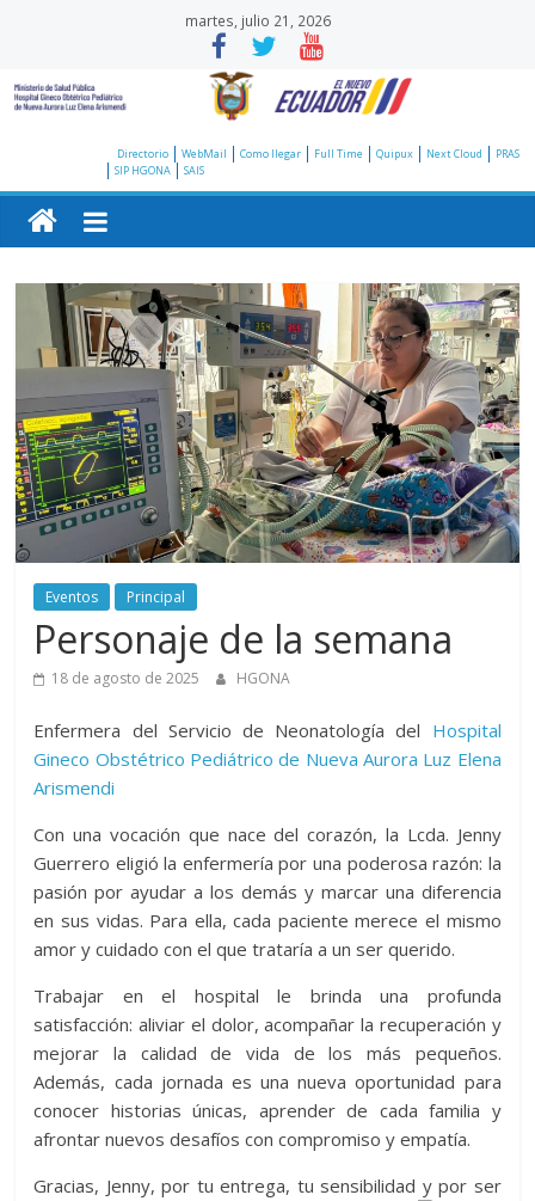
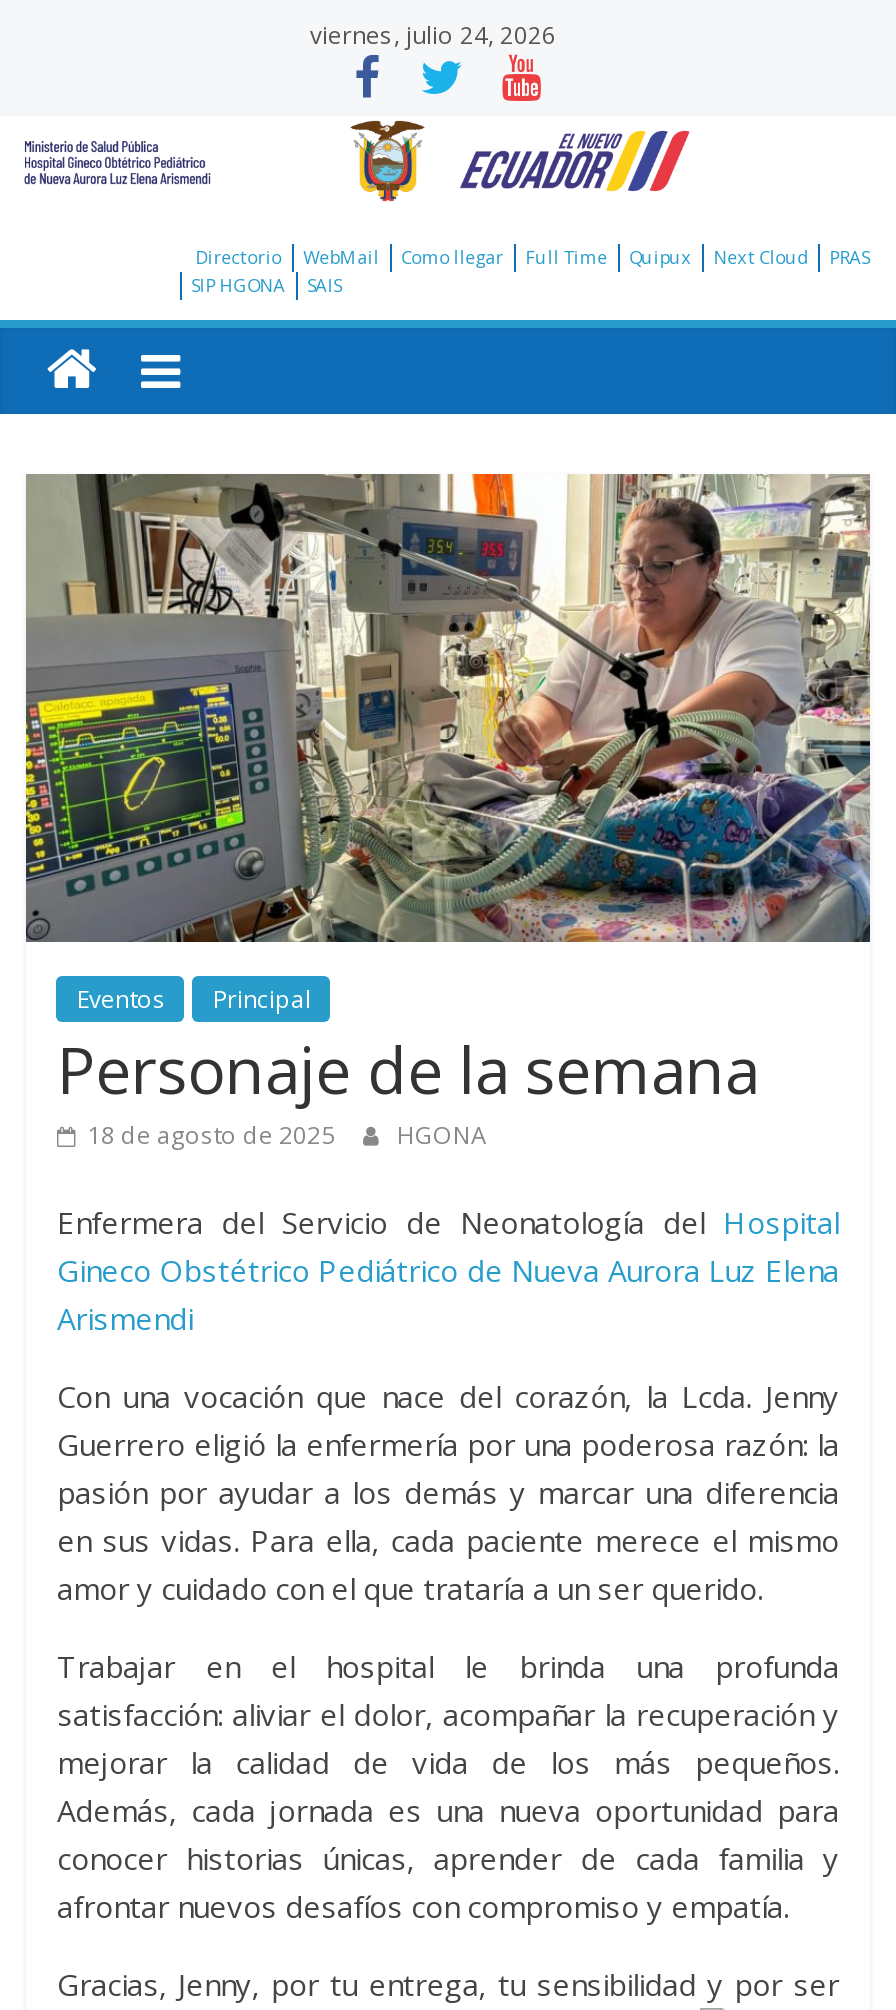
[186,11,331,30] martes, julio 21, 2026 -> [310,18,556,50] viernes, julio 24, 2026

